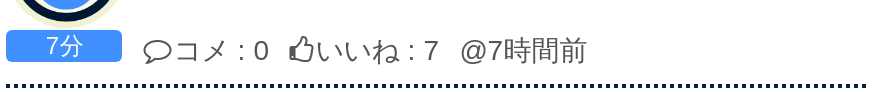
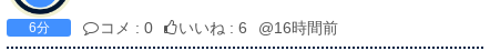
[46,33,84,61] 7分 -> [29,20,50,36] 6分
[315,33,587,65] いいね : 7 | @7時間前 -> [178,18,338,36] いいね : 6 | @16時間前

